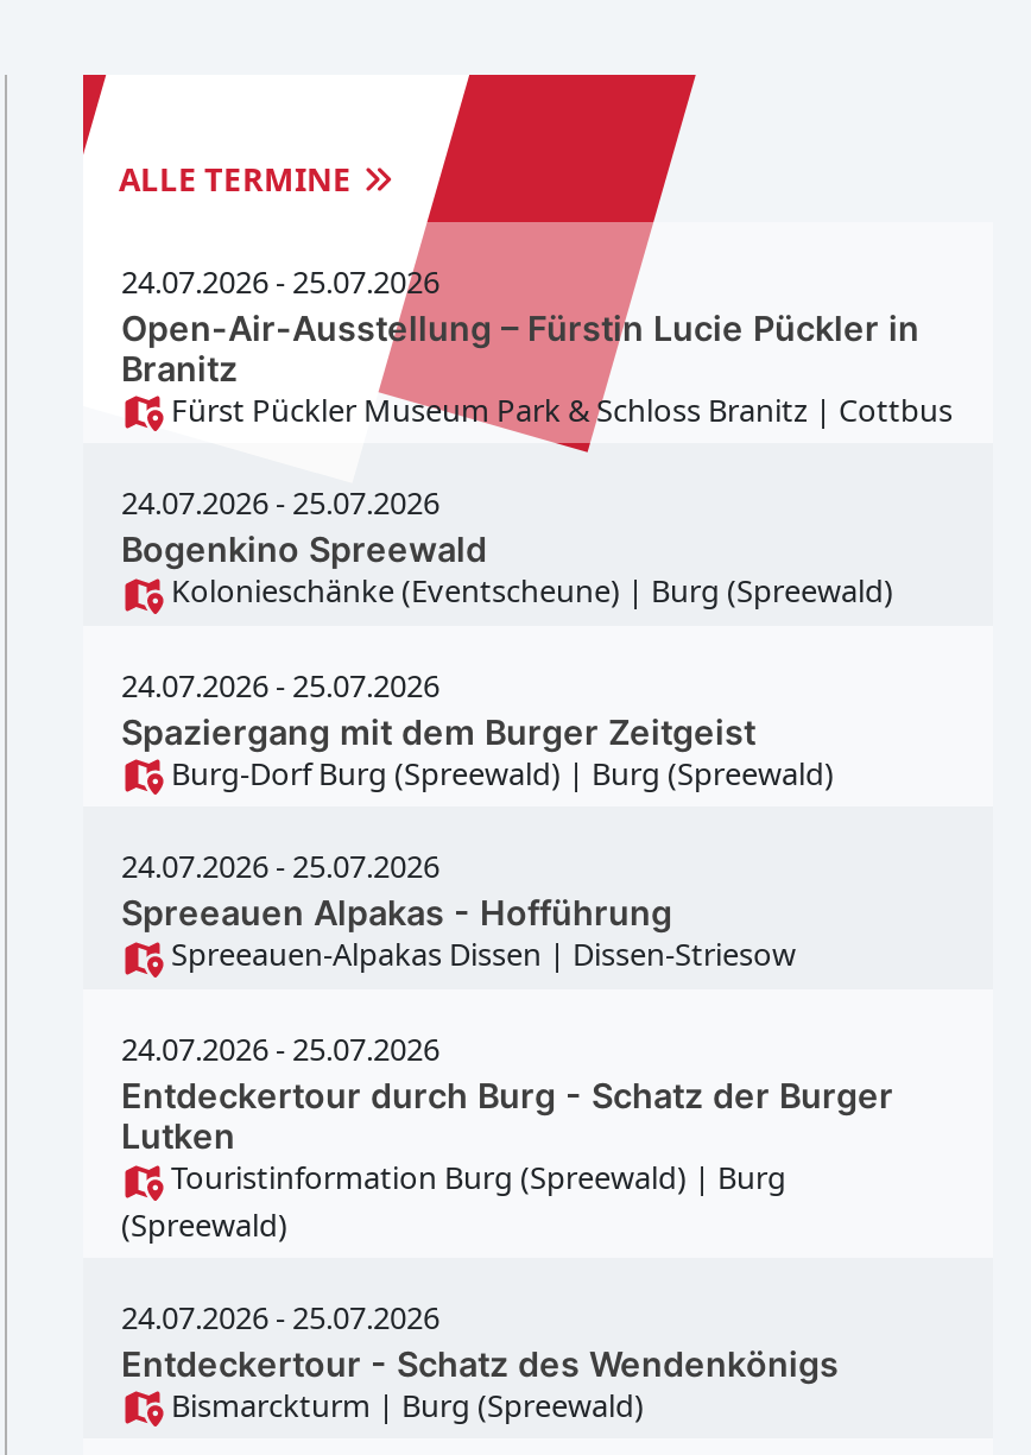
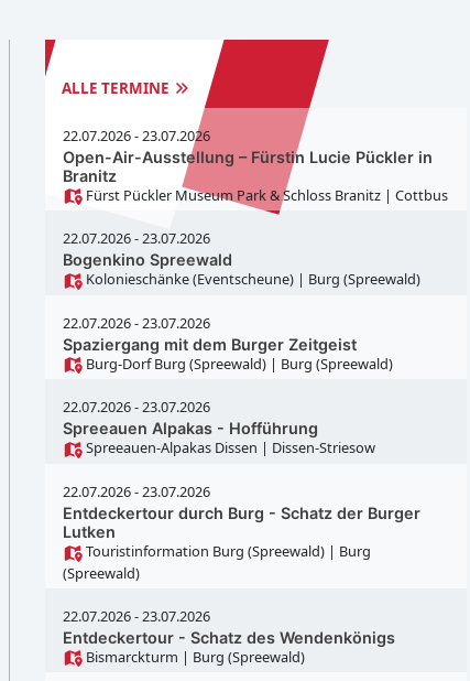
[121,259,439,302] 24.07.2026 - 25.07.2026 -> [63,125,210,145] 22.07.2026 - 23.07.2026
[121,482,439,525] 24.07.2026 - 25.07.2026 -> [63,228,210,248] 22.07.2026 - 23.07.2026
[121,663,439,706] 24.07.2026 - 25.07.2026 -> [63,313,210,333] 22.07.2026 - 23.07.2026
[121,845,439,888] 24.07.2026 - 25.07.2026 -> [63,397,210,417] 22.07.2026 - 23.07.2026
[121,1027,439,1070] 24.07.2026 - 25.07.2026 -> [63,482,210,501] 22.07.2026 - 23.07.2026
[121,1295,439,1337] 24.07.2026 - 25.07.2026 -> [63,606,210,625] 22.07.2026 - 23.07.2026

